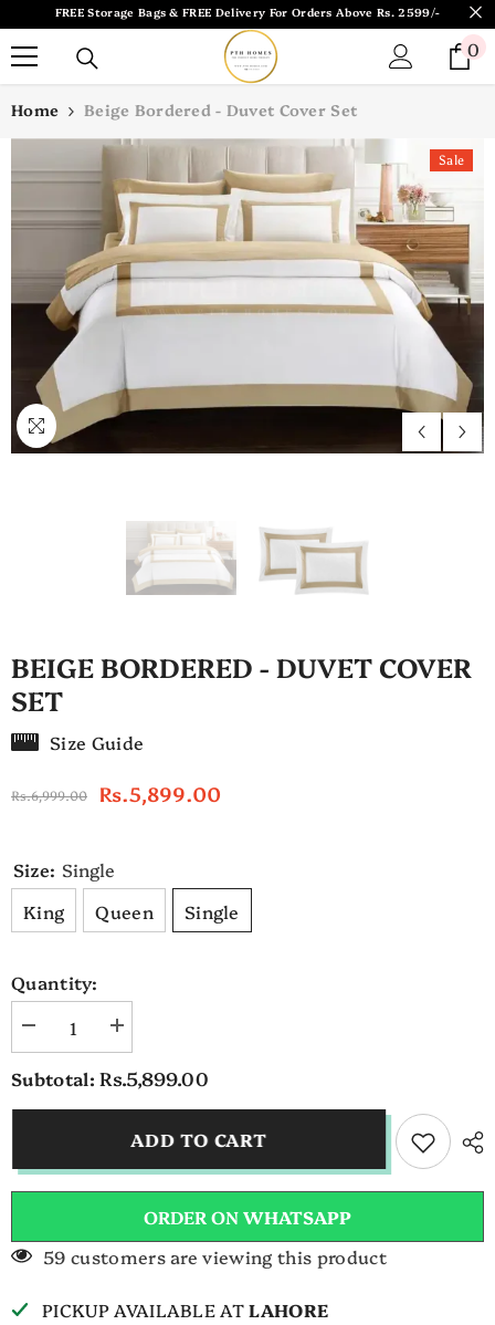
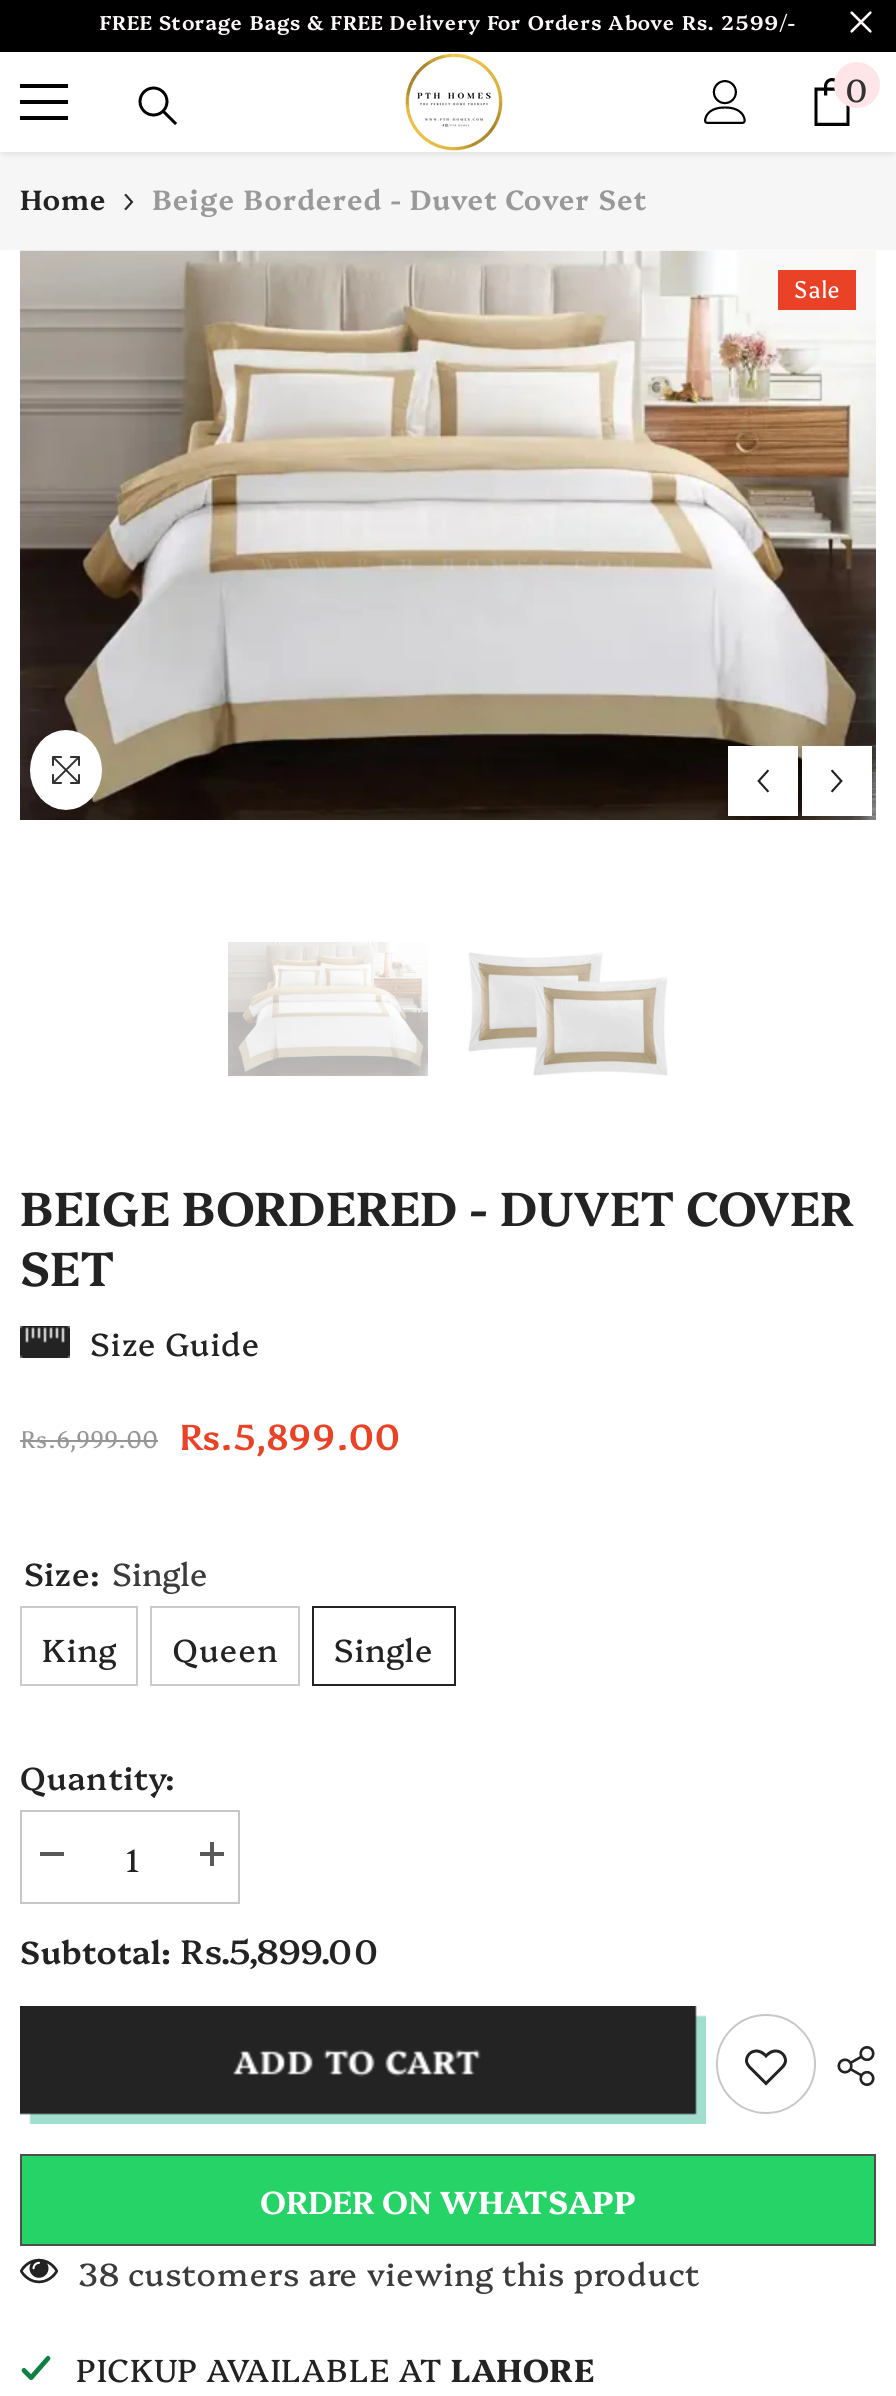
[43,1245,386,1269] 59 customers are viewing this product -> [78,2251,700,2295] 38 customers are viewing this product

